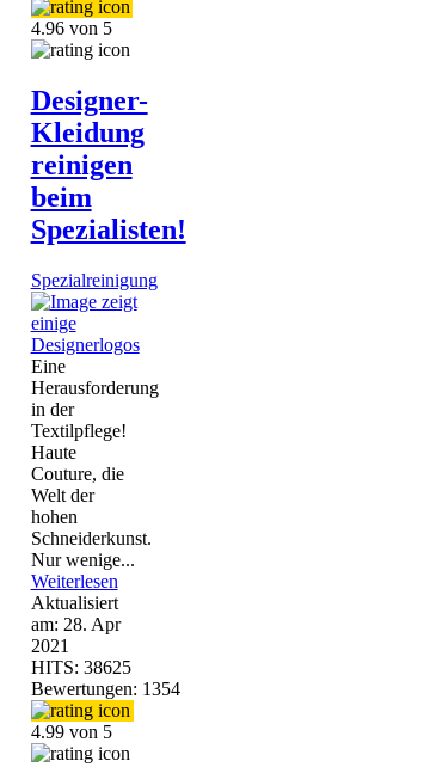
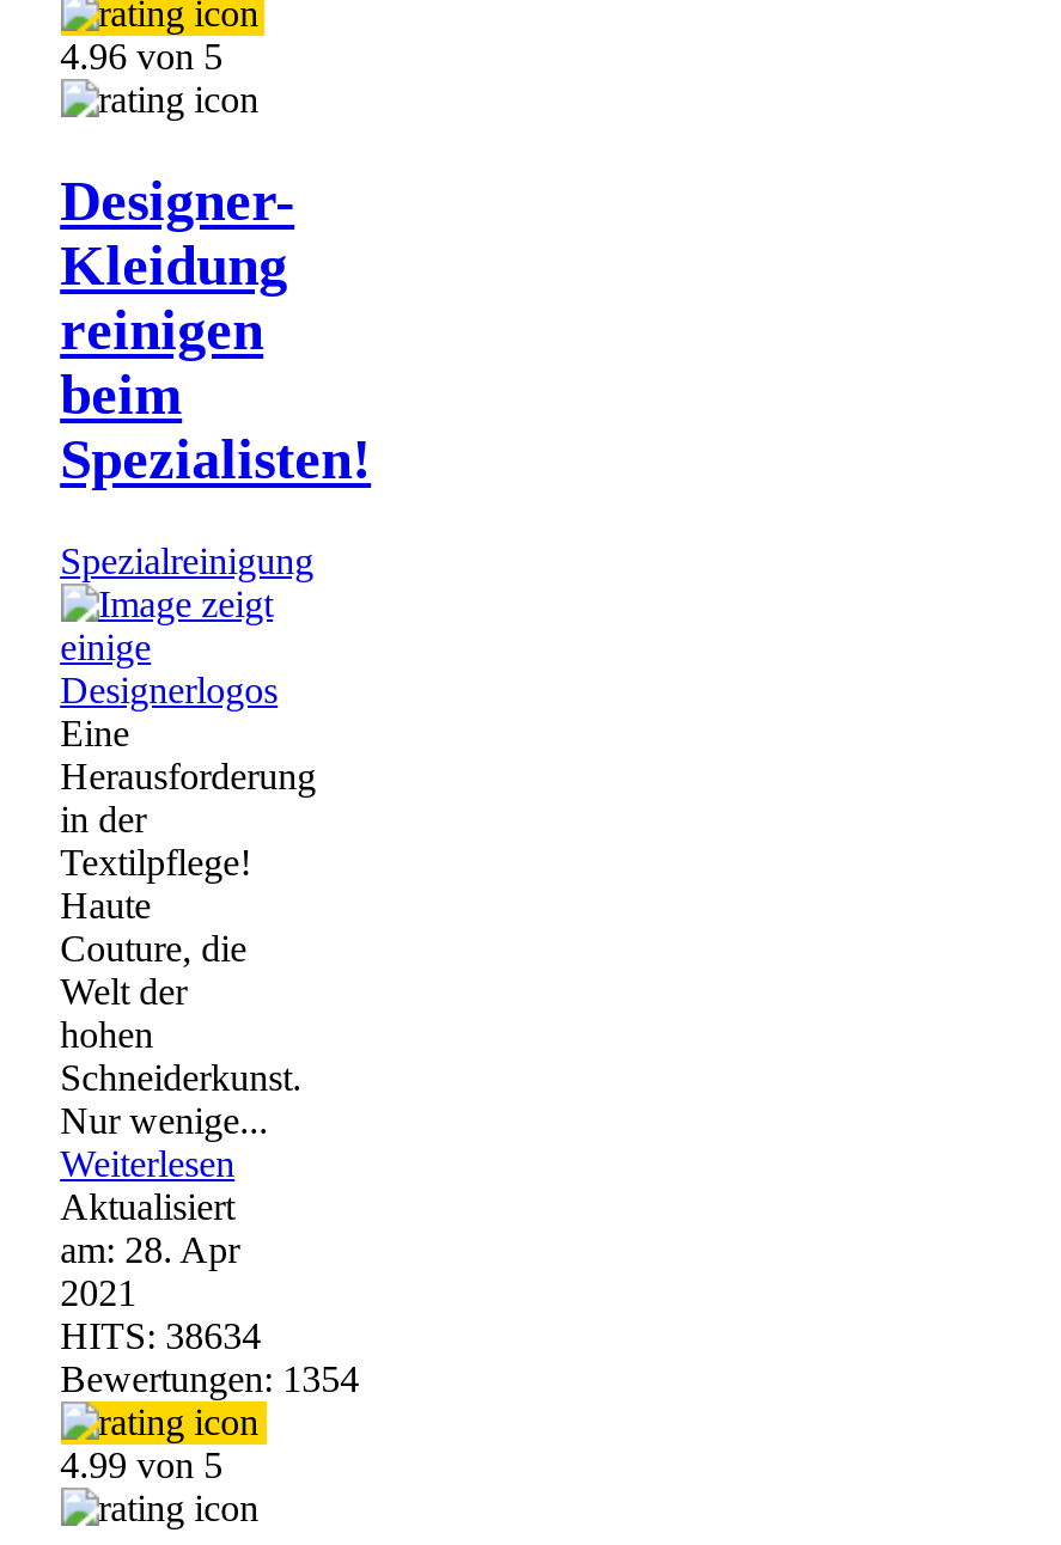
[31,657,131,678] HITS: 38625 -> [60,1316,261,1356] HITS: 38634

